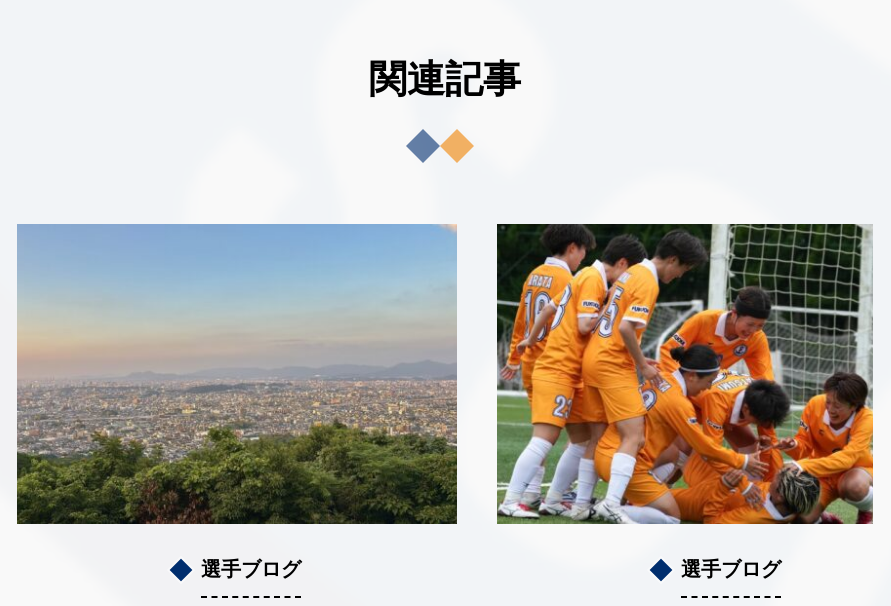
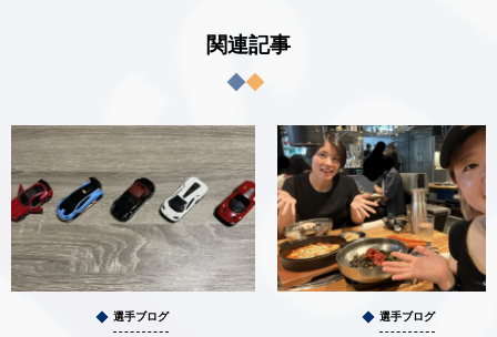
[15,224,457,526] [image] -> [10,124,255,292] [image]
[495,222,875,526] [image] -> [276,124,487,293] [image]

